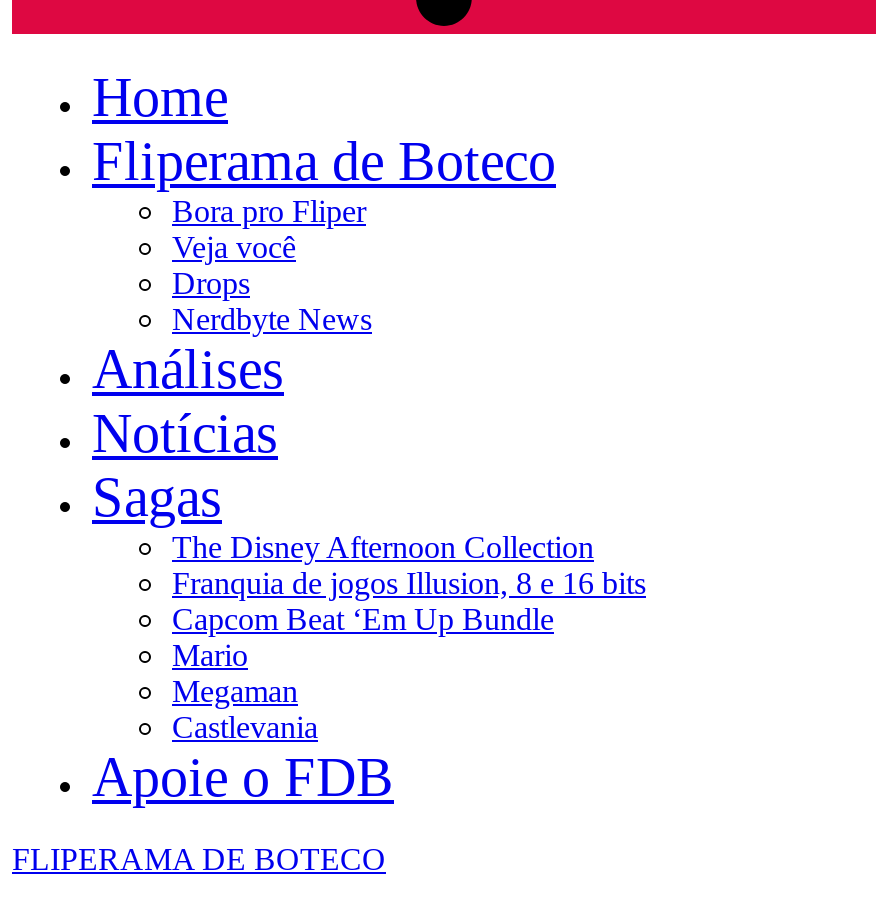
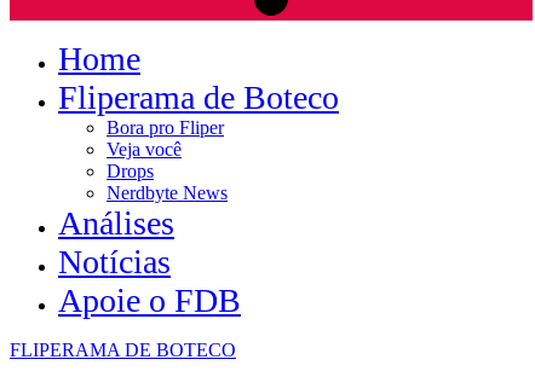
[92,466,646,744] Sagas | The Disney Afternoon Collection | Franquia de jogos Illusion, 8 e 16 bits | Capcom Beat ‘Em Up Bundle | Mario | Megaman | Castlevania -> none

